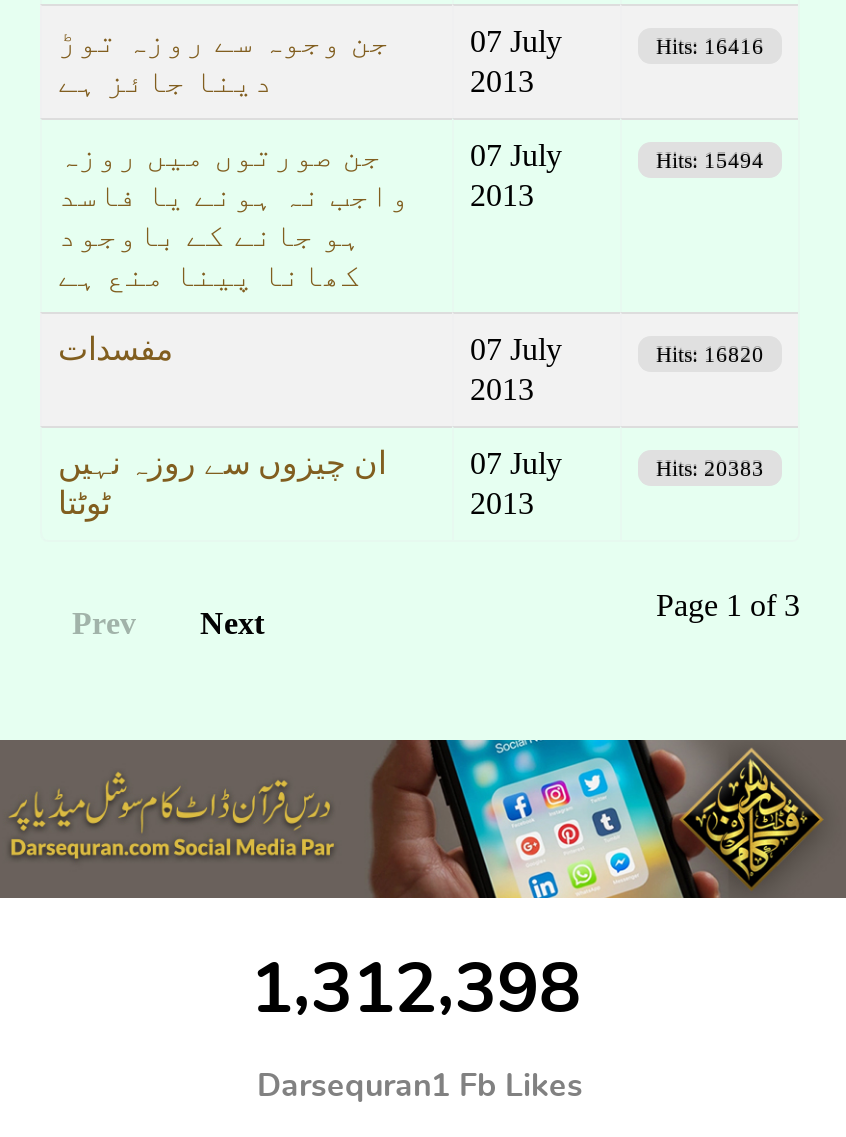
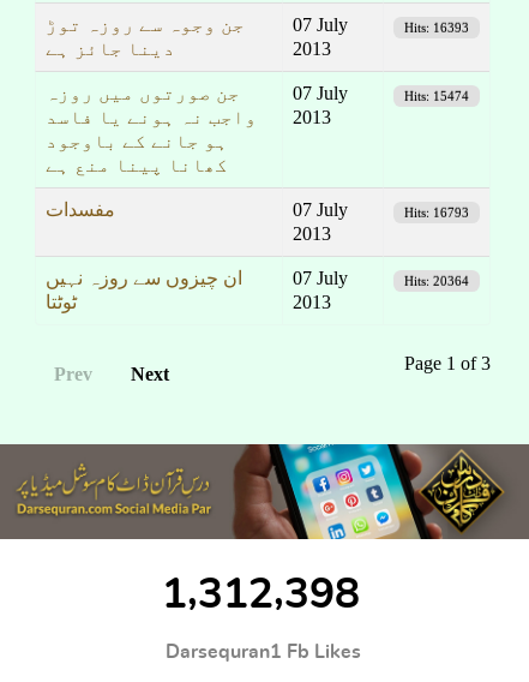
[656,33,764,57] Hits: 16416 -> [404,20,469,34] Hits: 16393
[656,147,764,171] Hits: 15494 -> [404,88,469,103] Hits: 15474
[656,341,764,365] Hits: 16820 -> [404,205,469,219] Hits: 16793
[656,455,764,479] Hits: 20383 -> [404,273,469,288] Hits: 20364

